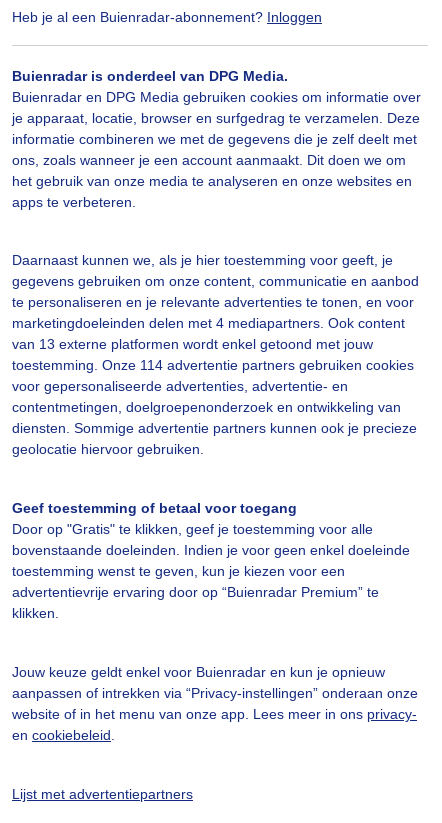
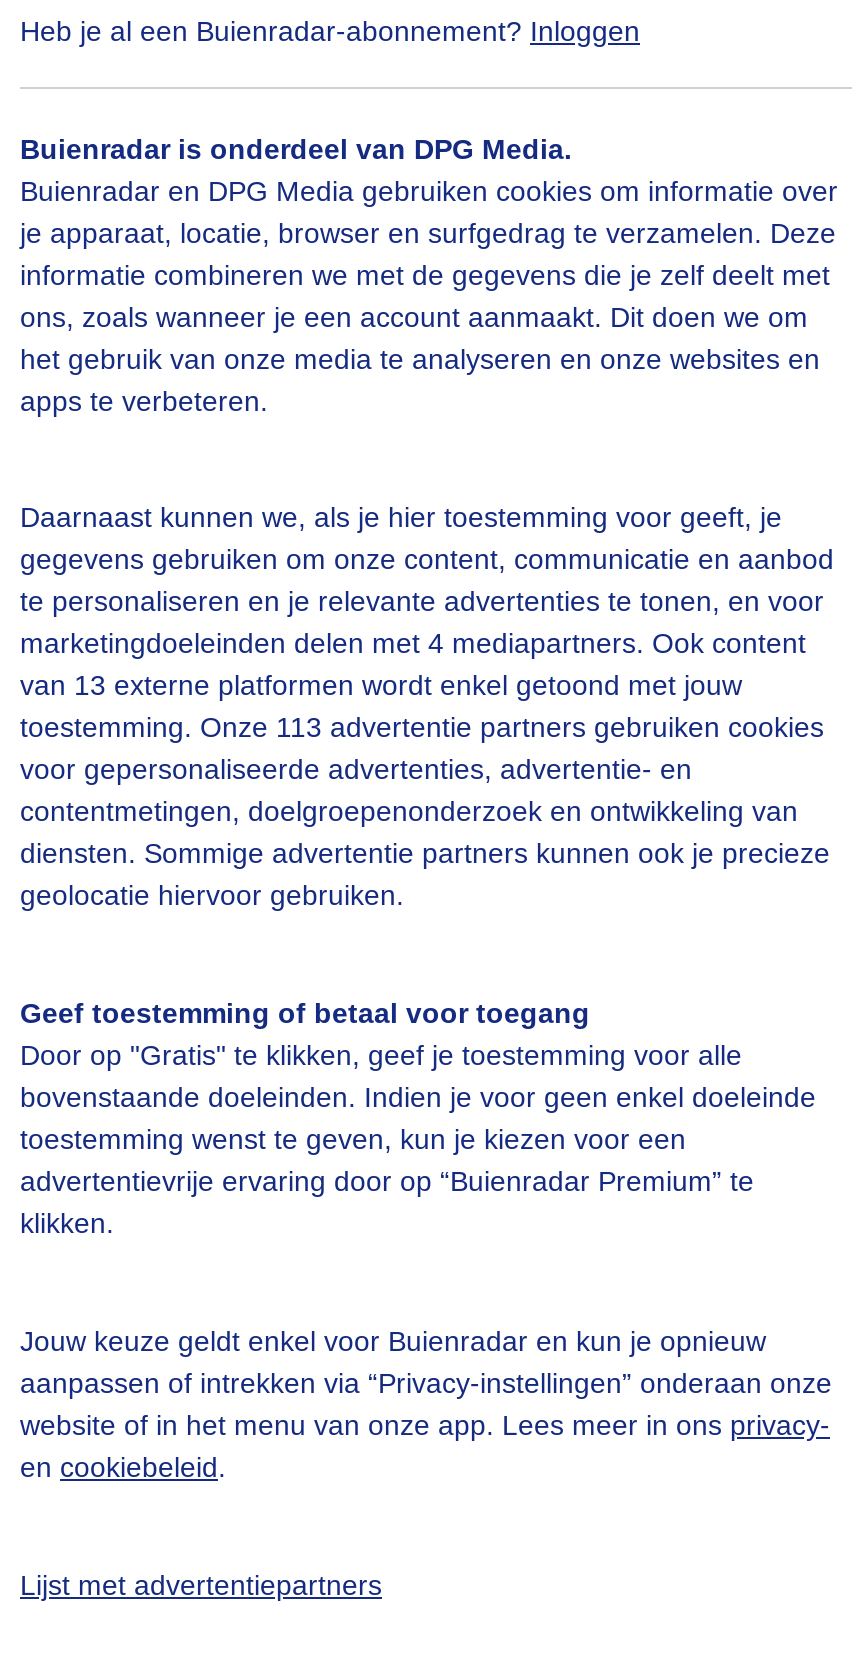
[12,357,414,373] toestemming. Onze 114 advertentie partners gebruiken cookies -> [20,712,824,744] toestemming. Onze 113 advertentie partners gebruiken cookies

